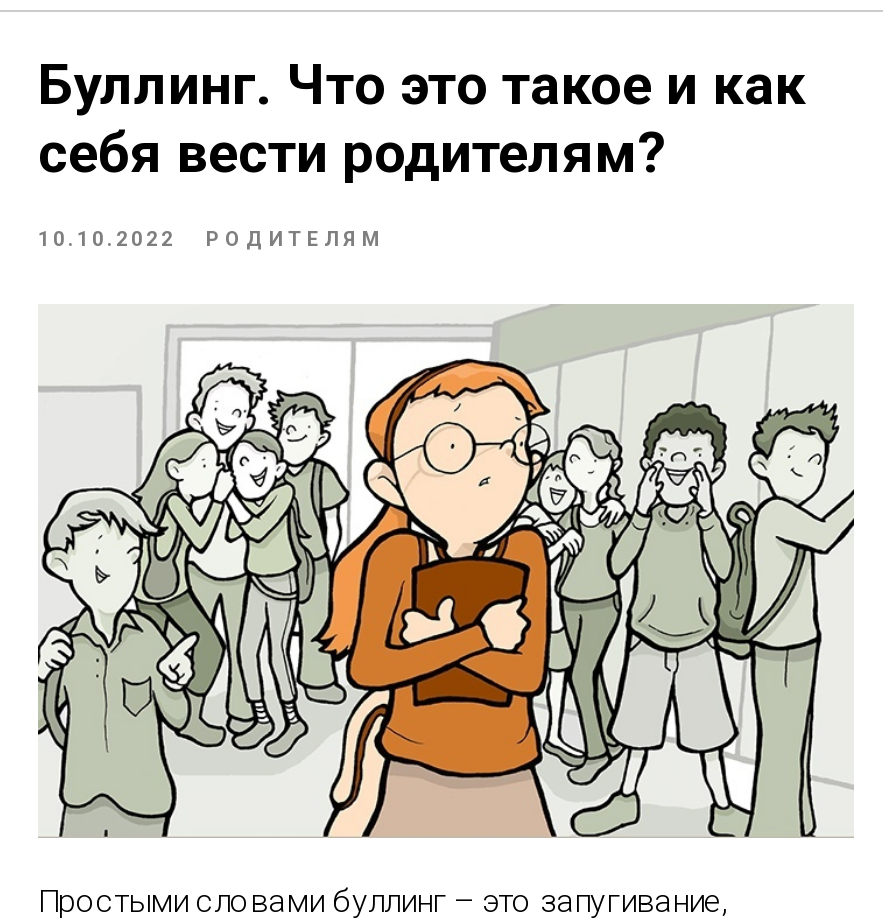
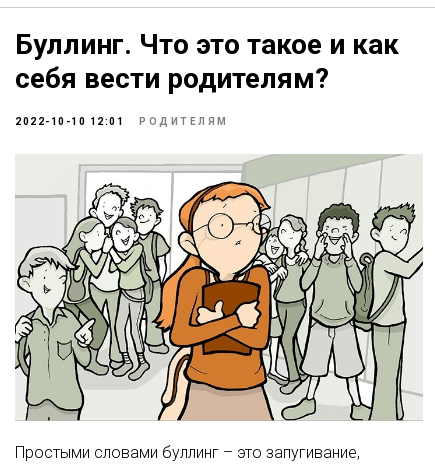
[38,228,385,250] 10.10.2022 РОДИТЕЛЯМ -> [15,116,228,127] 2022-10-10 12:01 РОДИТЕЛЯМ

